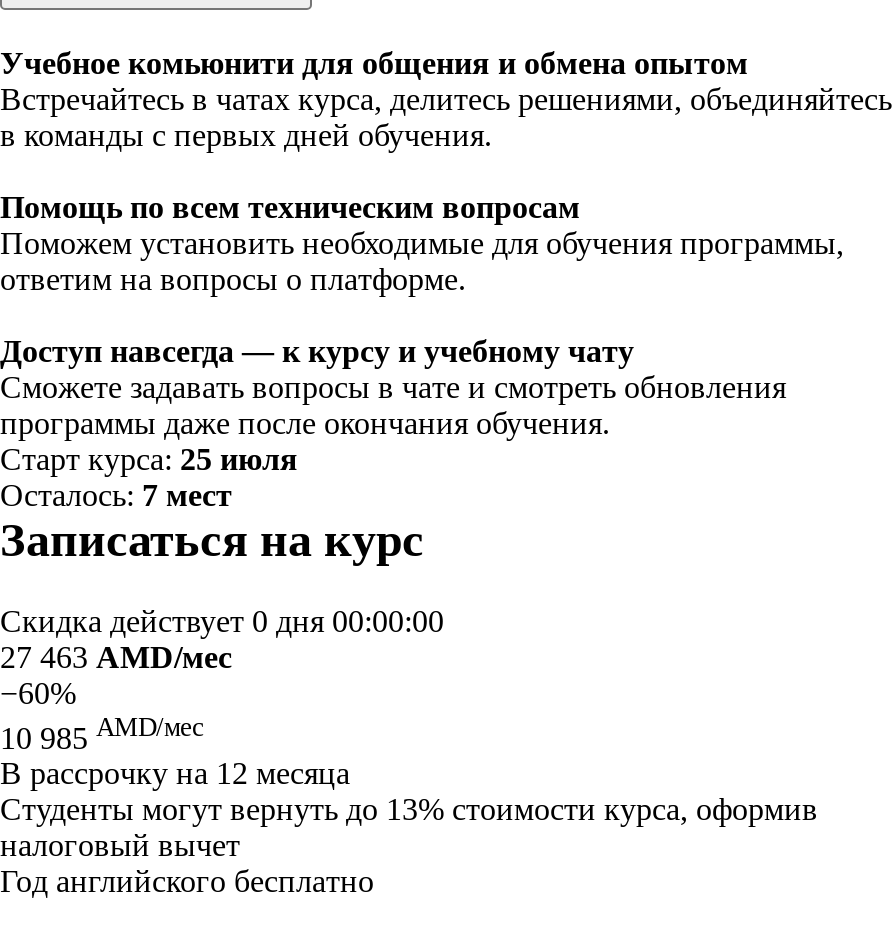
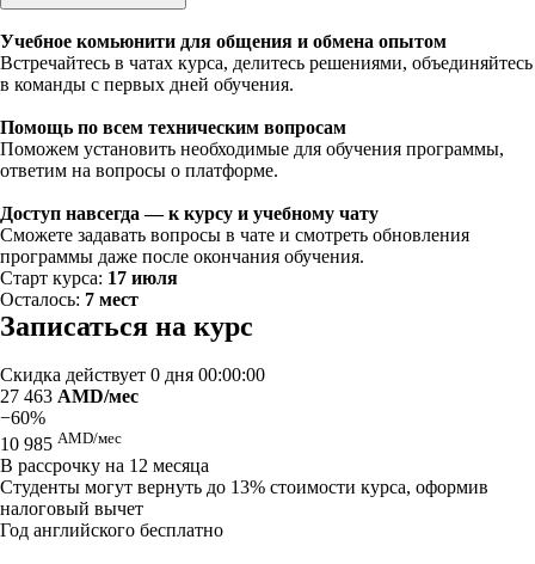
[0,442,298,476] Старт курса: 25 июля -> [0,268,178,288] Старт курса: 17 июля

